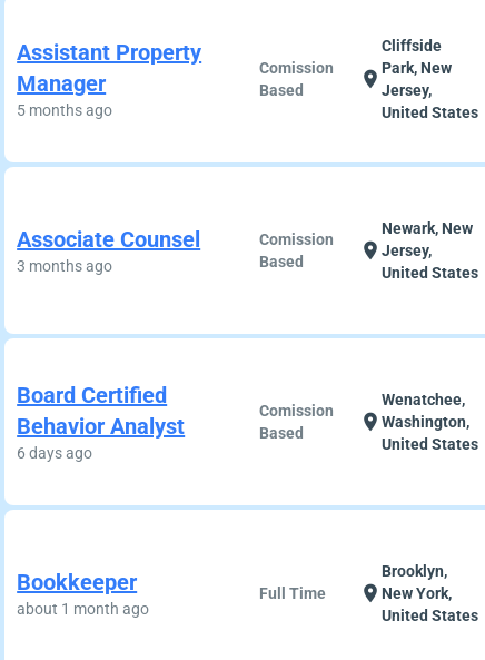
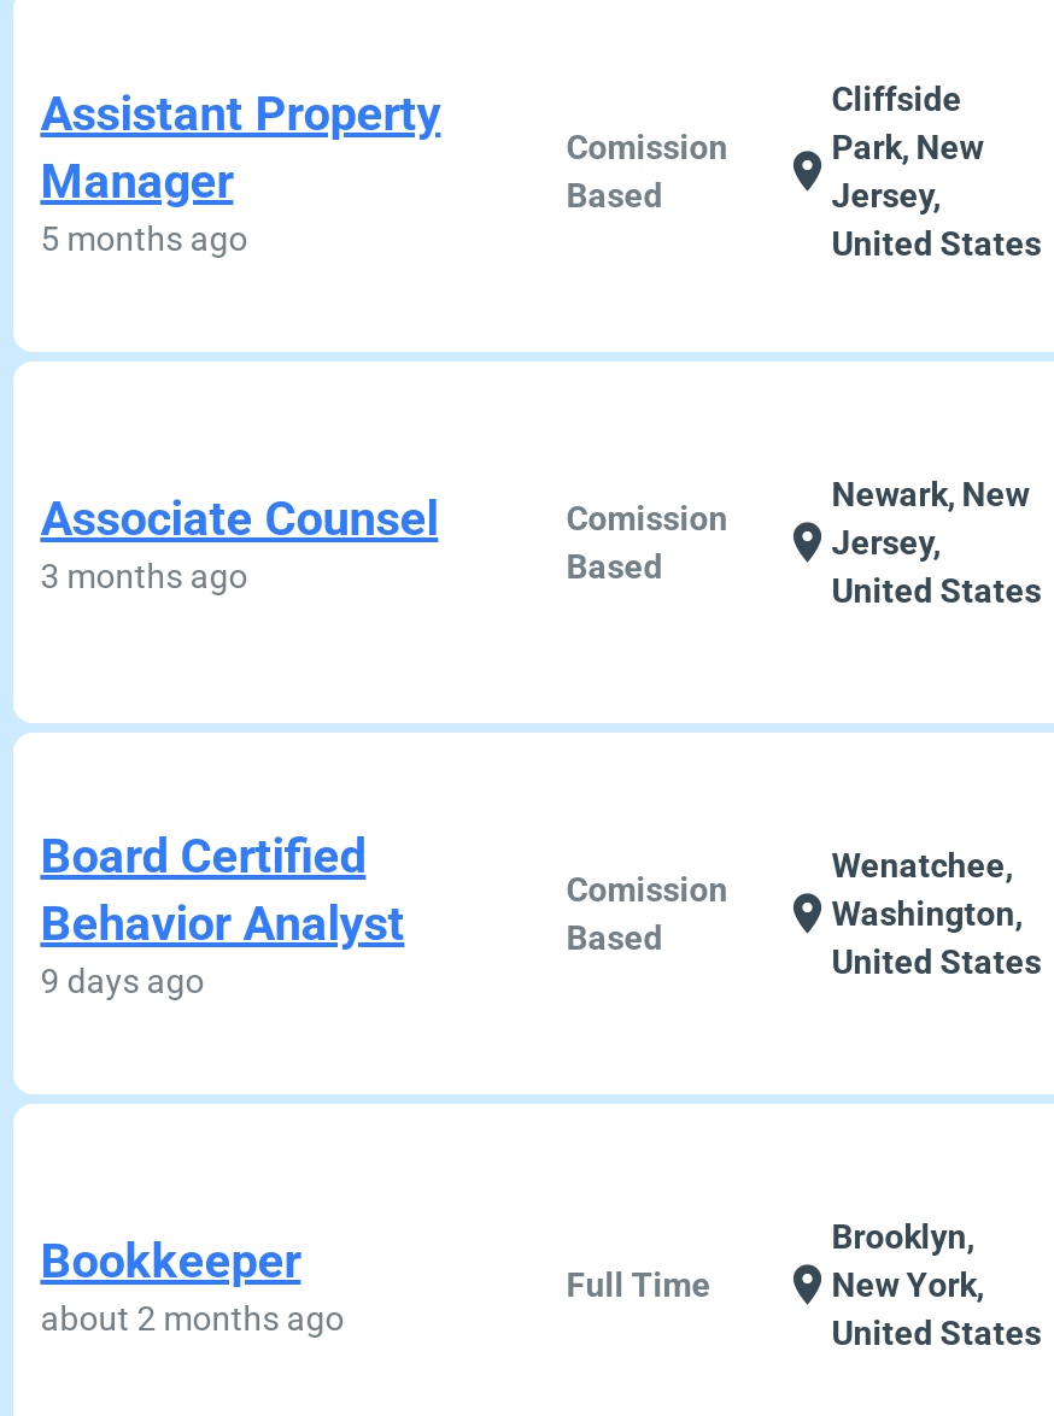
[17,444,93,462] 6 days ago -> [40,962,204,1000] 9 days ago
[17,600,149,618] about 1 month ago -> [40,1299,344,1338] about 2 months ago

